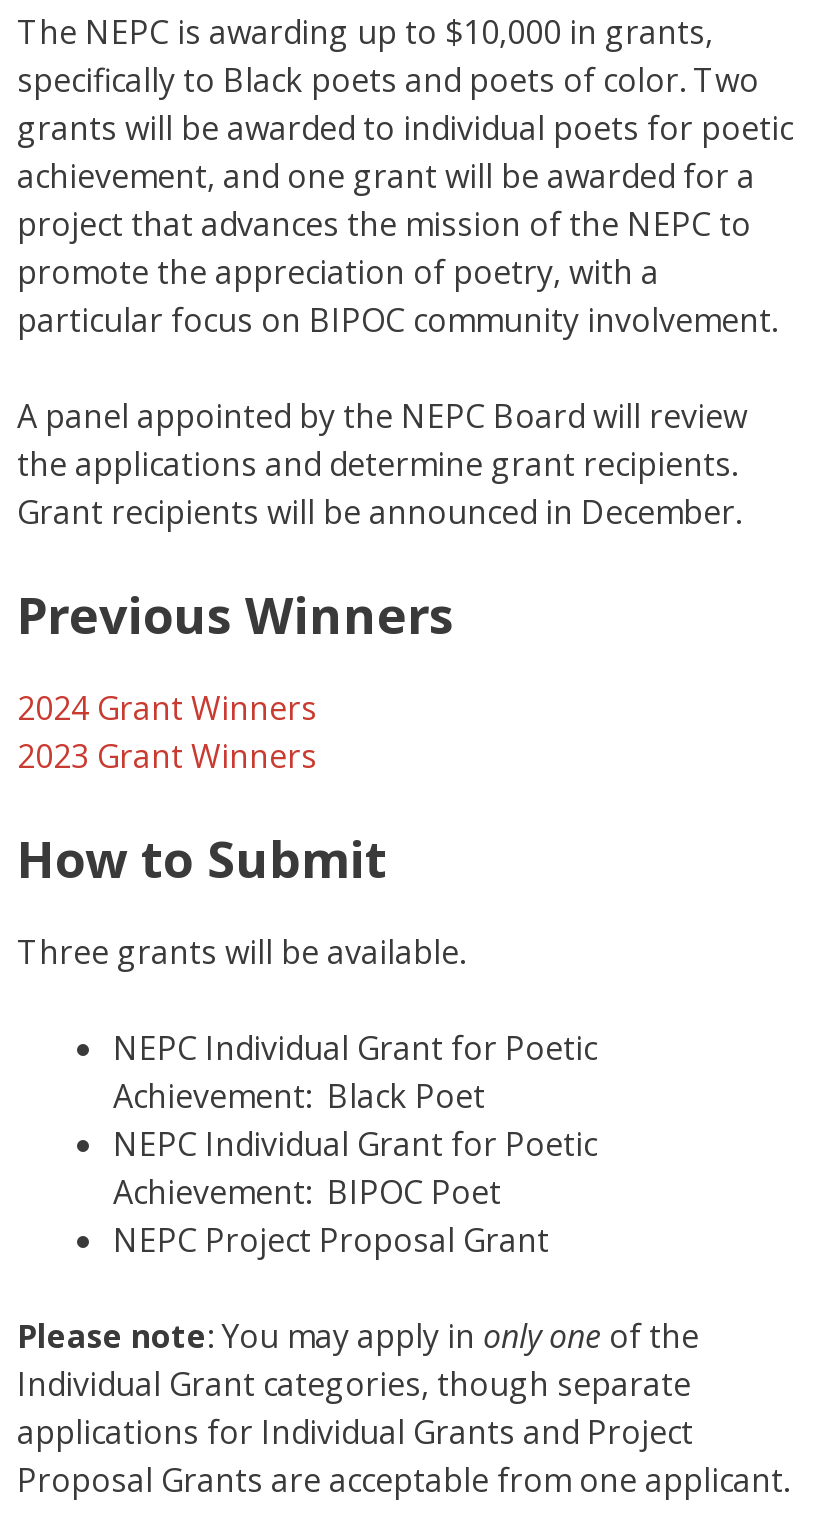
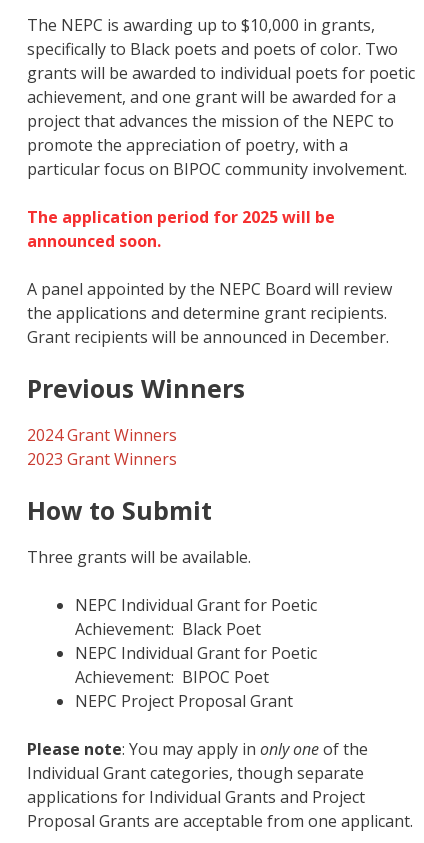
none -> [27,206,335,252] The application period for 2025 will be | announced soon.

